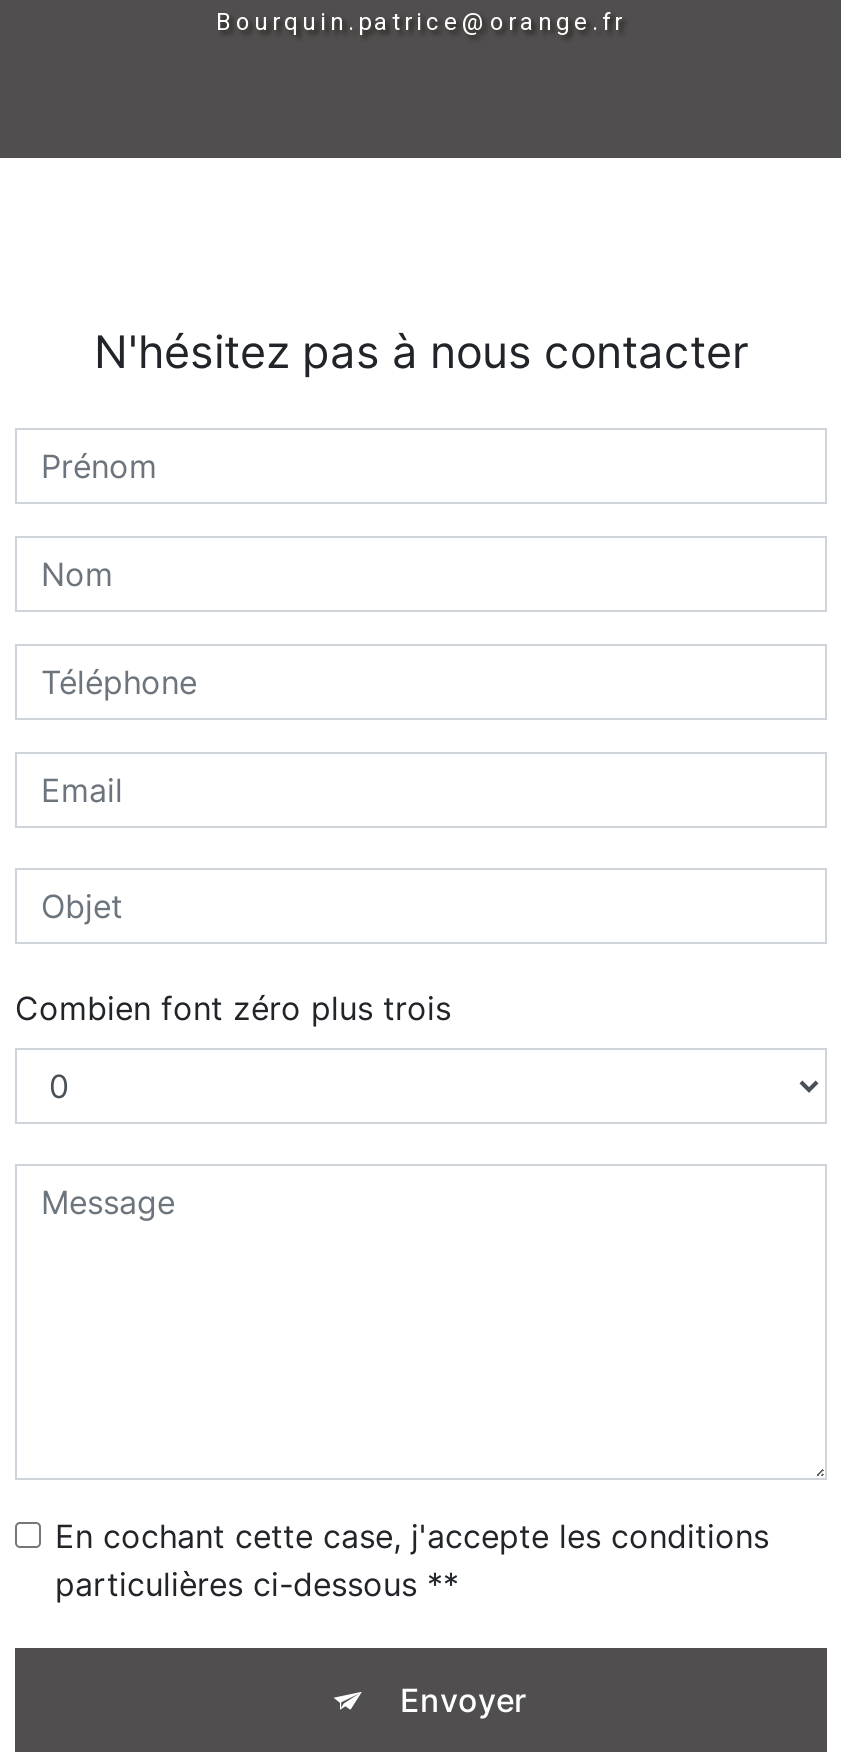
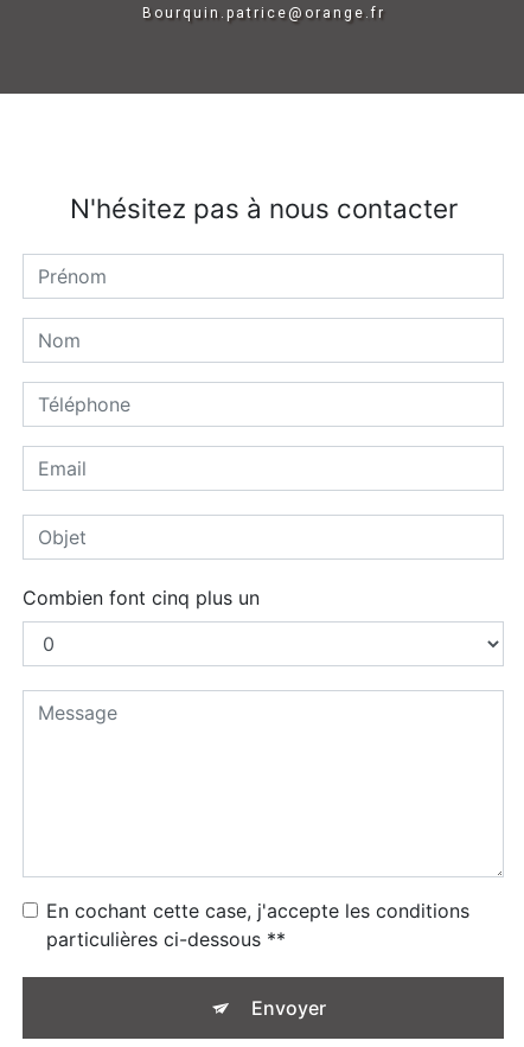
[15,988,451,1028] Combien font zéro plus trois -> [23,586,260,610] Combien font cinq plus un

